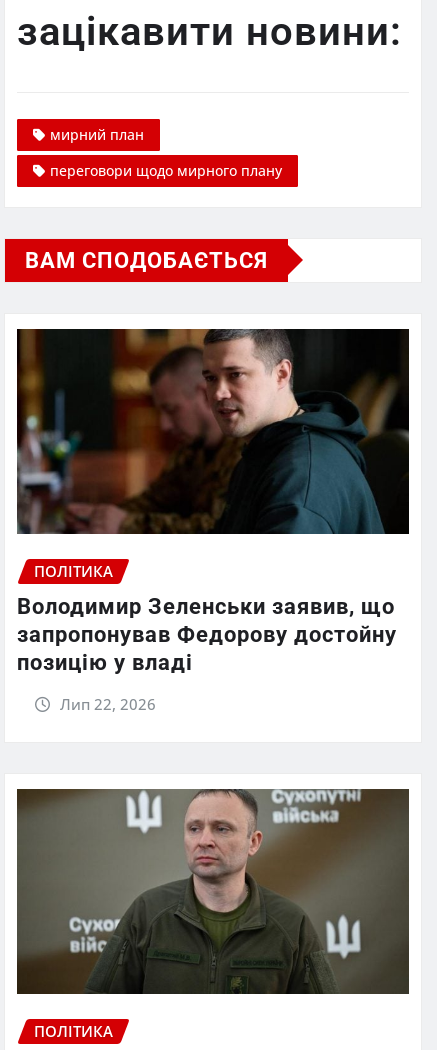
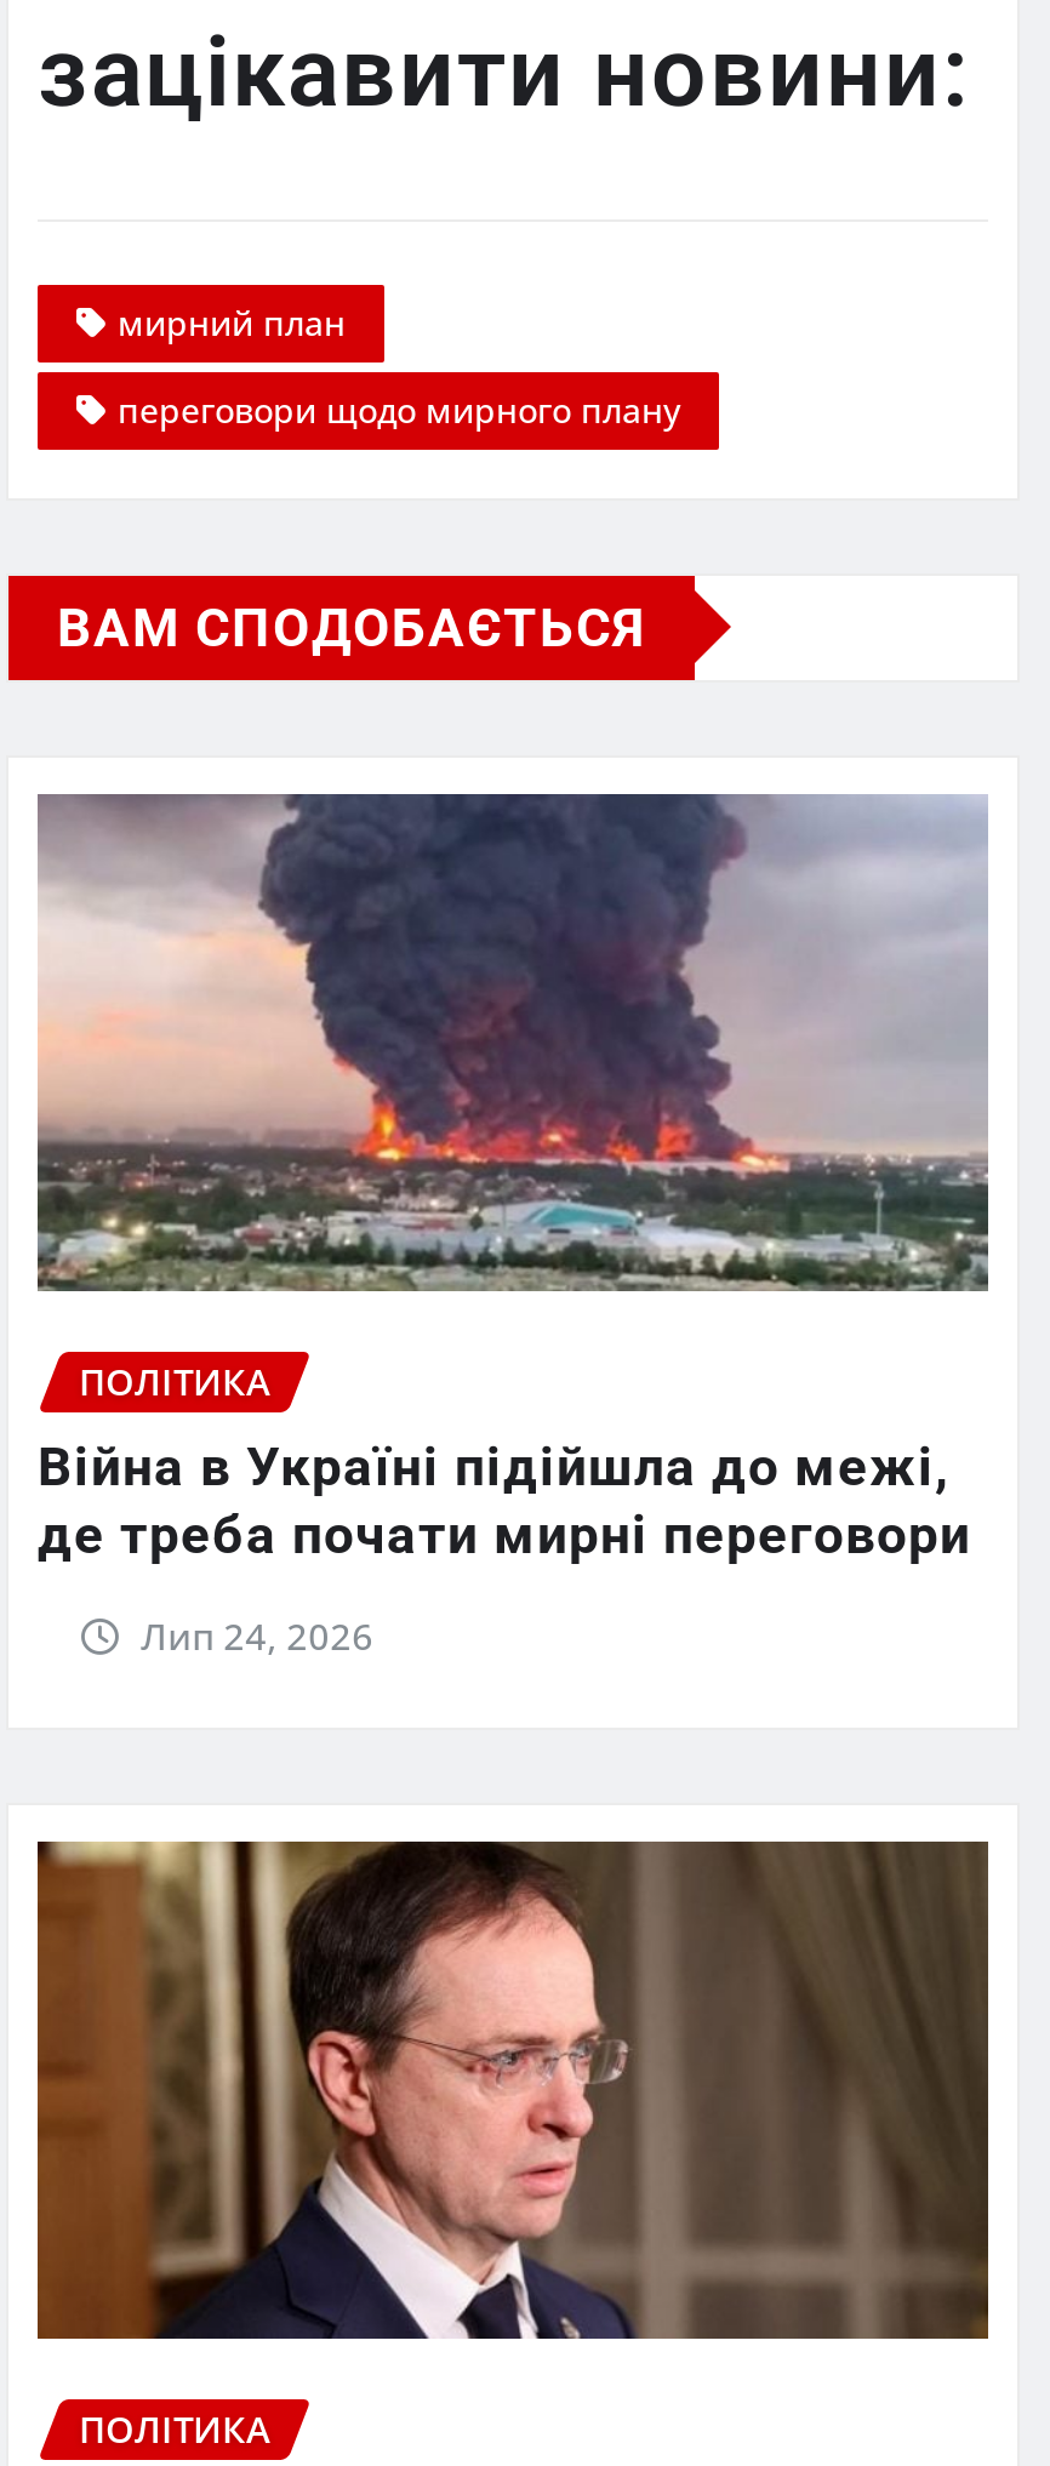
[16,328,410,535] [image] -> [38,792,988,1294] [image]
[17,594,397,675] Володимир Зеленськи заявив, що | запропонував Федорову достойну | позицію у владі -> [38,1437,971,1566] Війна в Україні підійшла до межі, | де треба почати мирні переговори
[60,694,156,714] Лип 22, 2026 -> [141,1612,374,1660] Лип 24, 2026
[17,788,394,995] [image] -> [38,1839,986,2341] [image]

